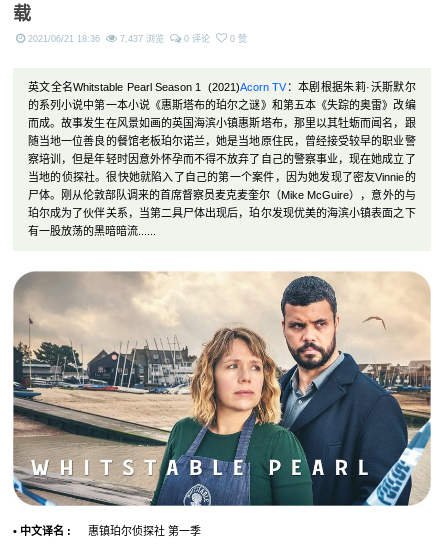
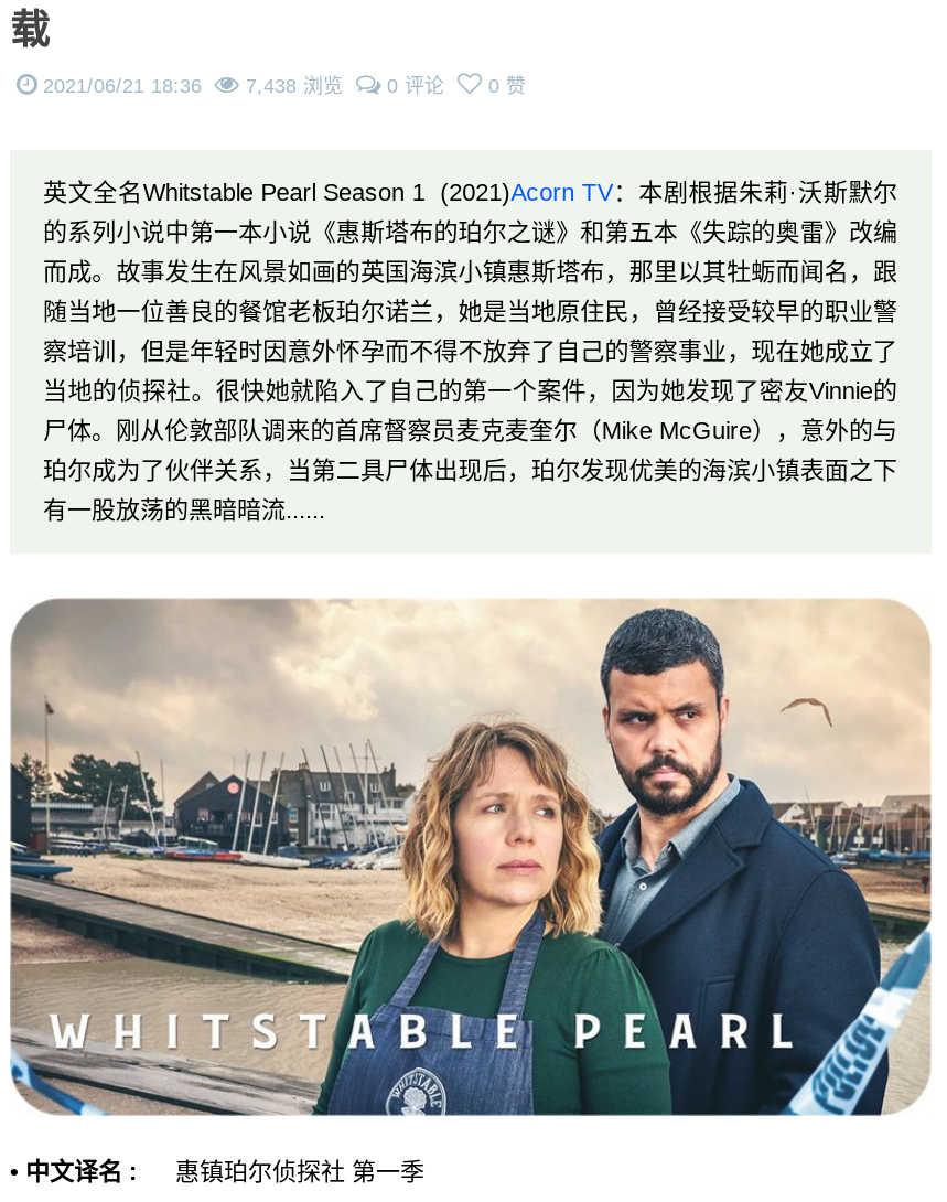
[28,34,247,44] 2021/06/21 18:36 7,437 浏览 0 评论 0 赞 -> [43,75,526,97] 2021/06/21 18:36 7,438 浏览 0 评论 0 赞

